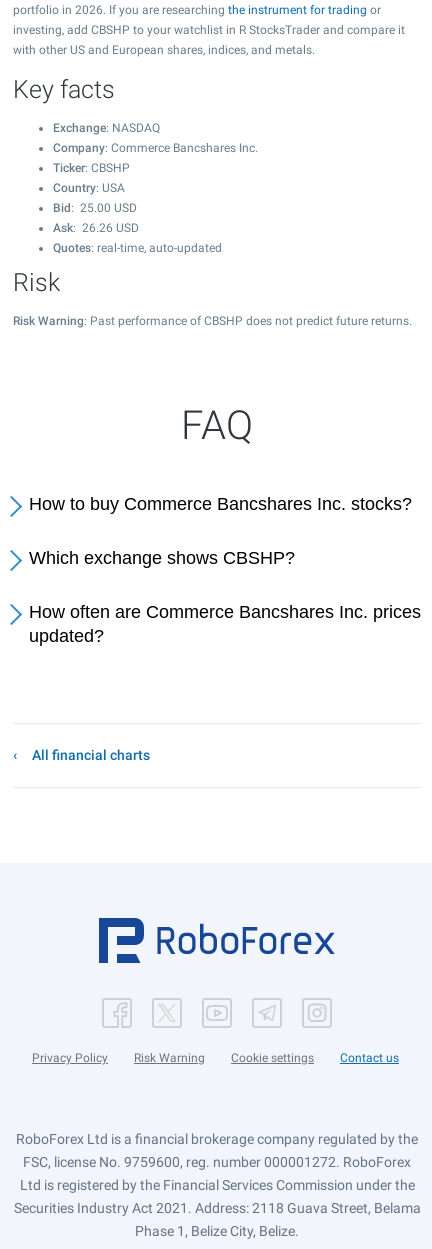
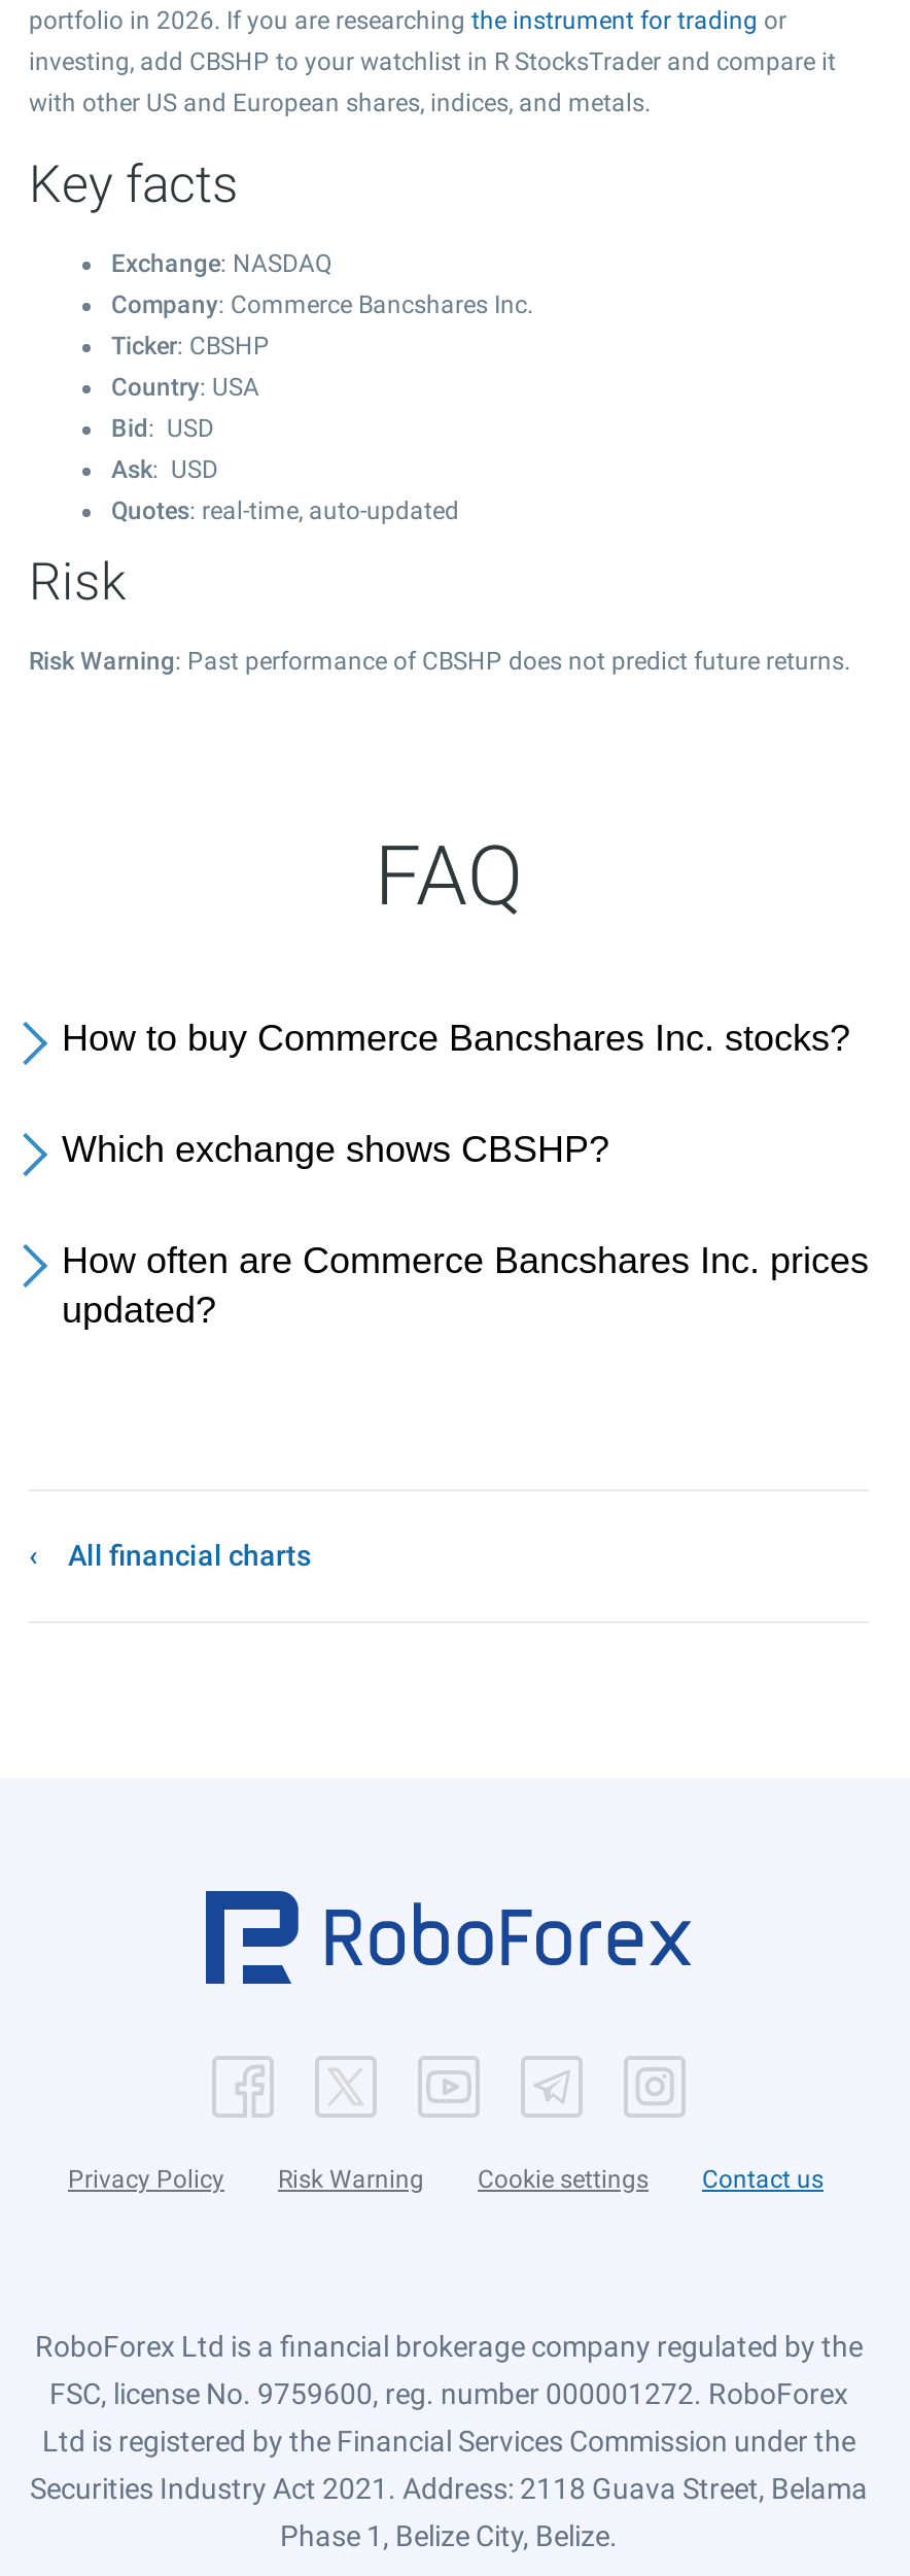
[53,201,139,235] Bid: 25.00 USD | Ask: 26.26 USD -> [111,414,218,484] Bid: USD | Ask: USD

